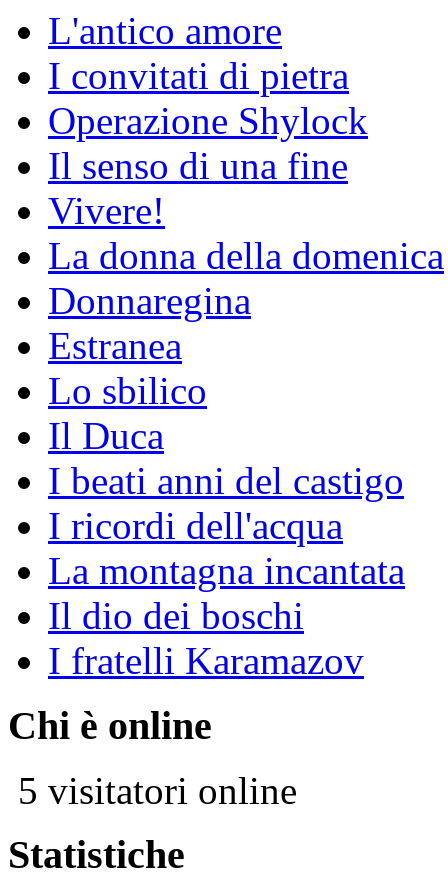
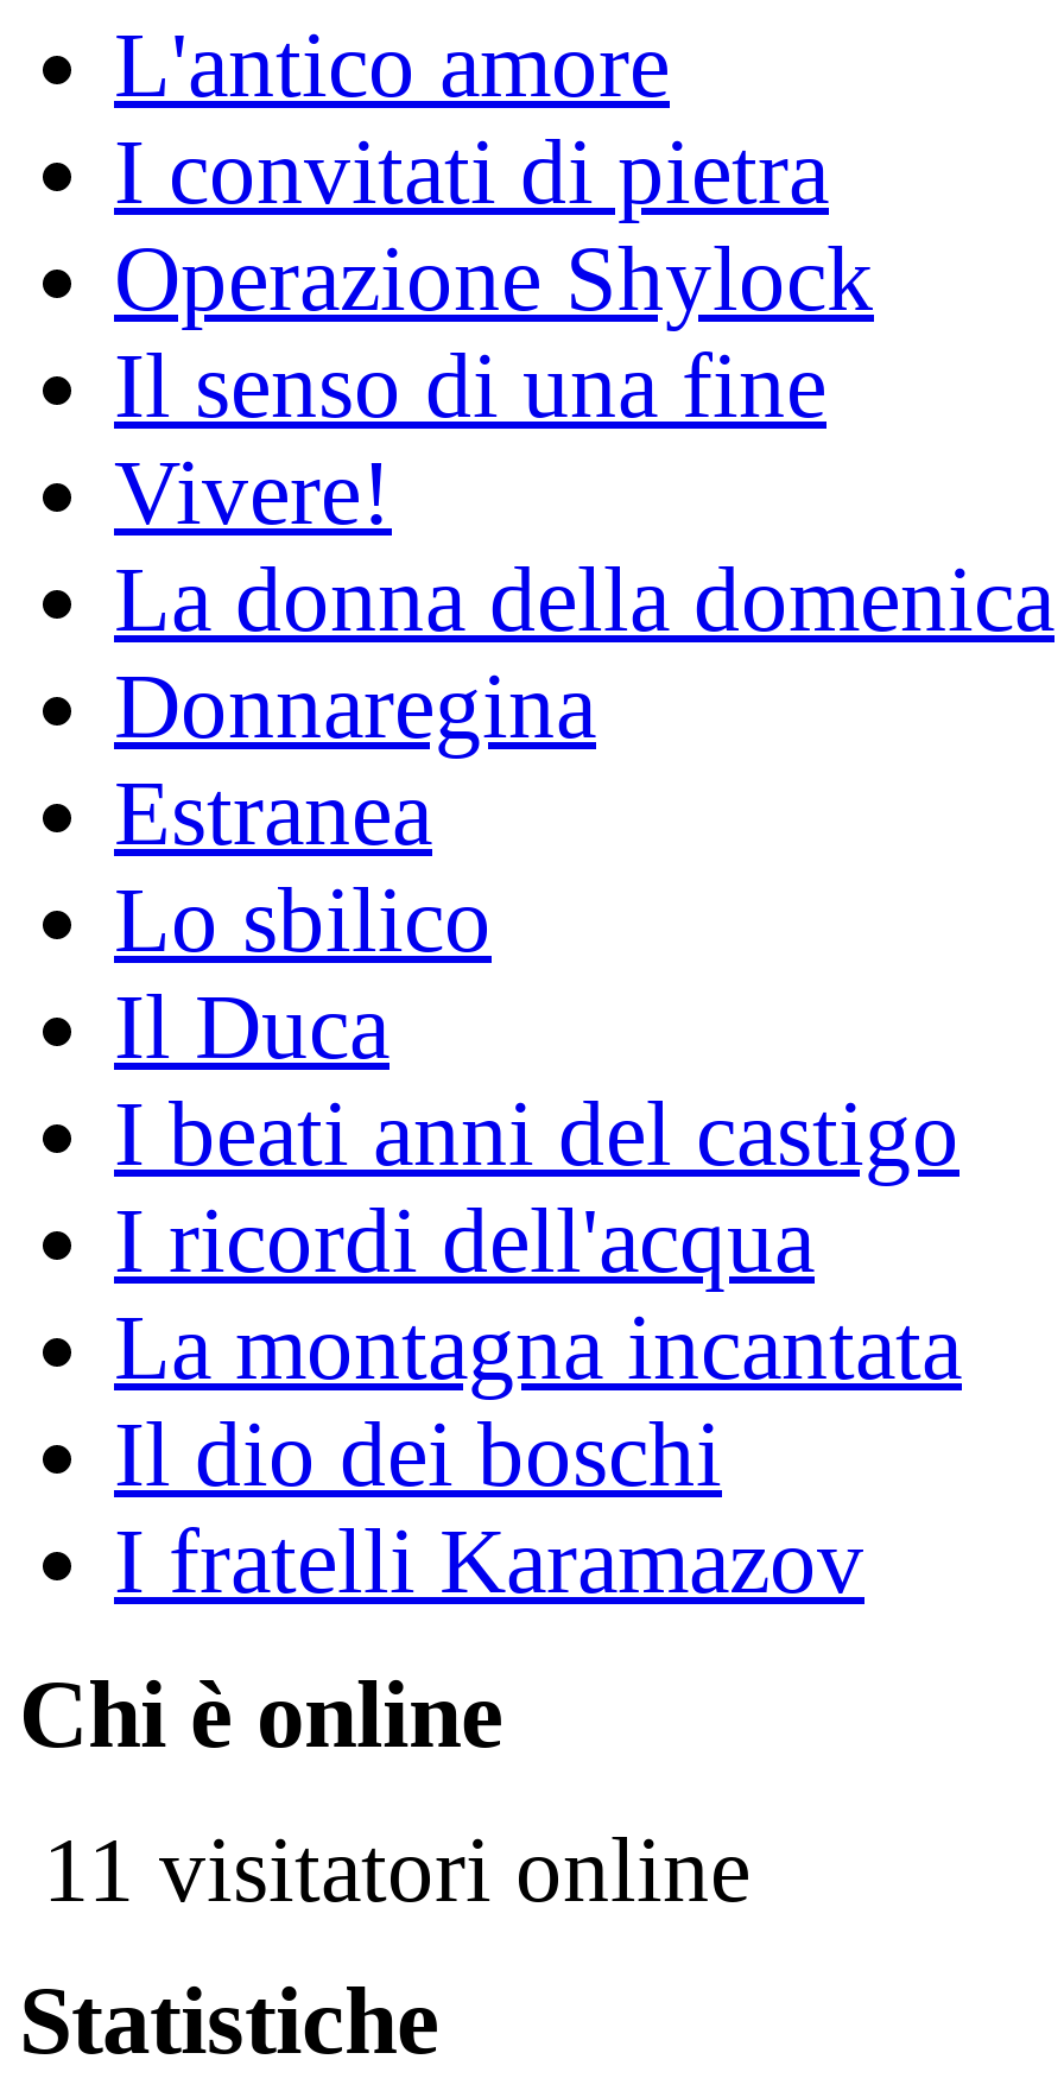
[8,769,297,812] 5 visitatori online -> [19,1817,750,1920] 11 visitatori online

